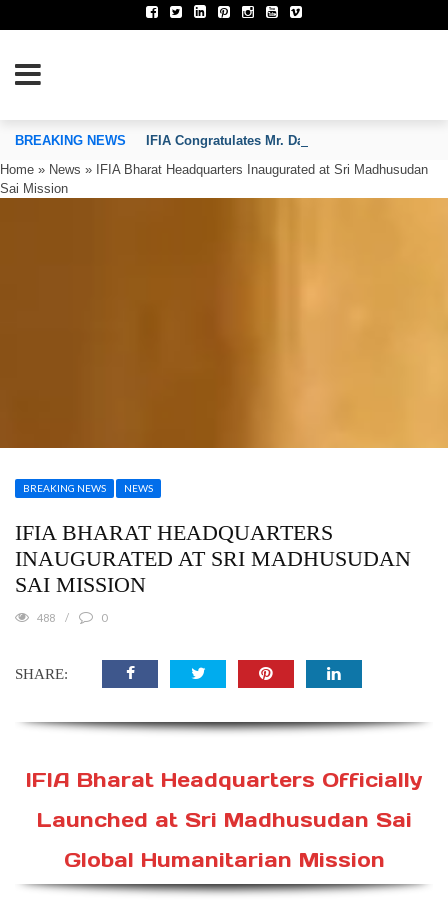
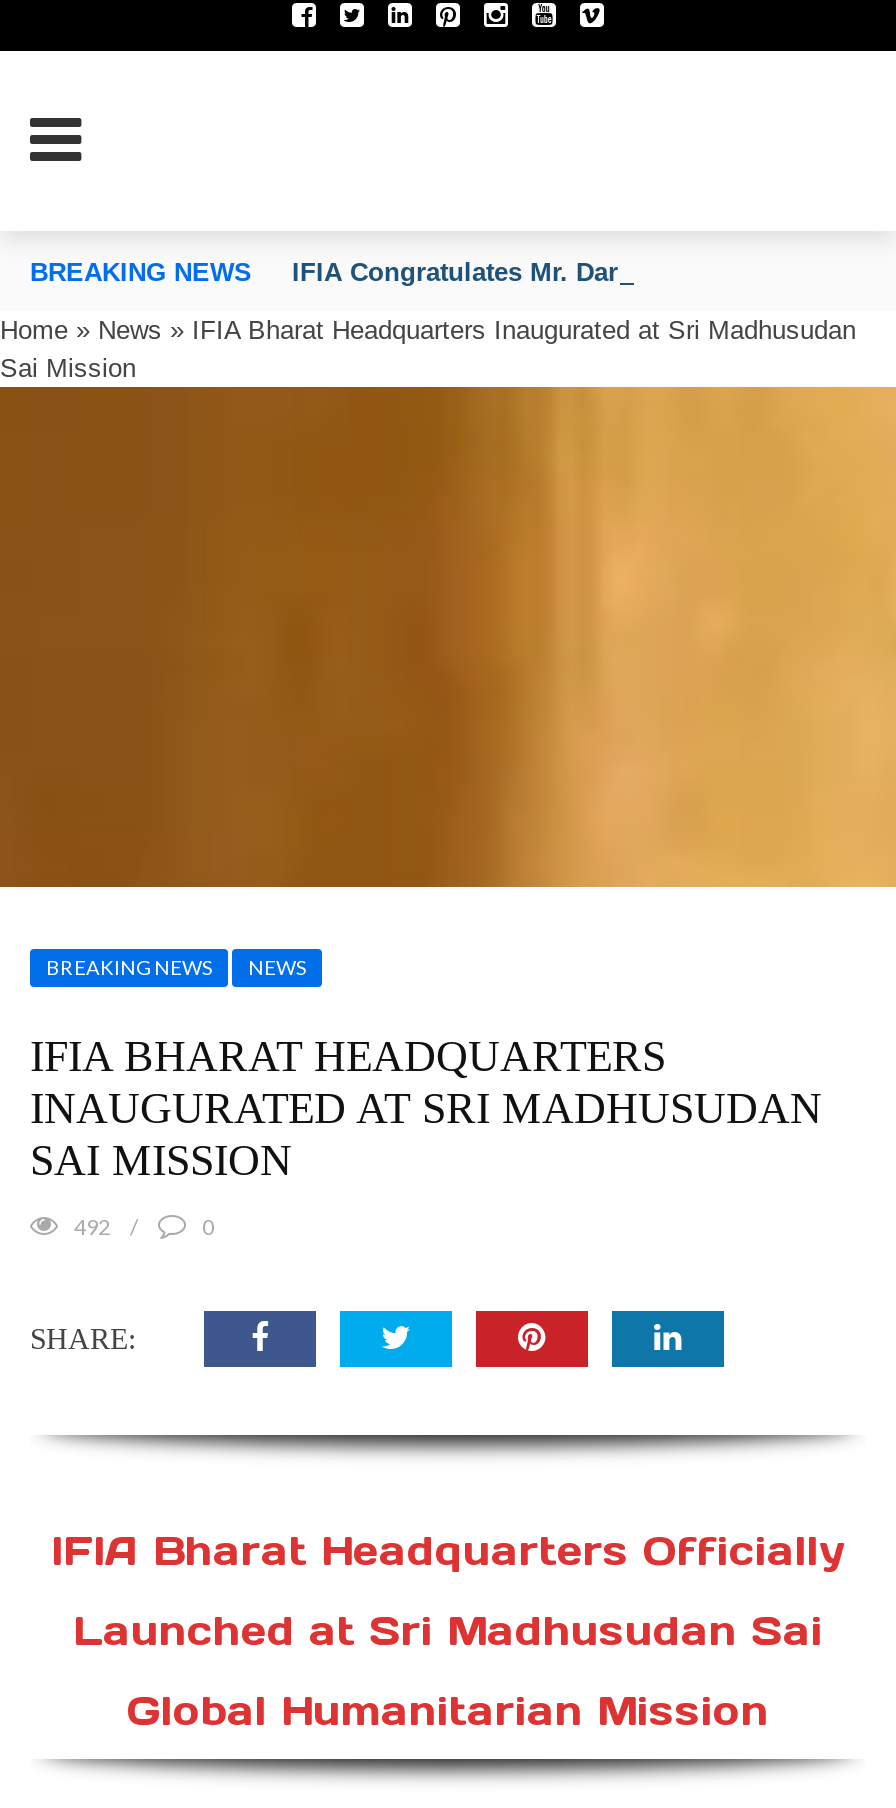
[37,611,55,624] 488 -> [74,1213,110,1239] 492

